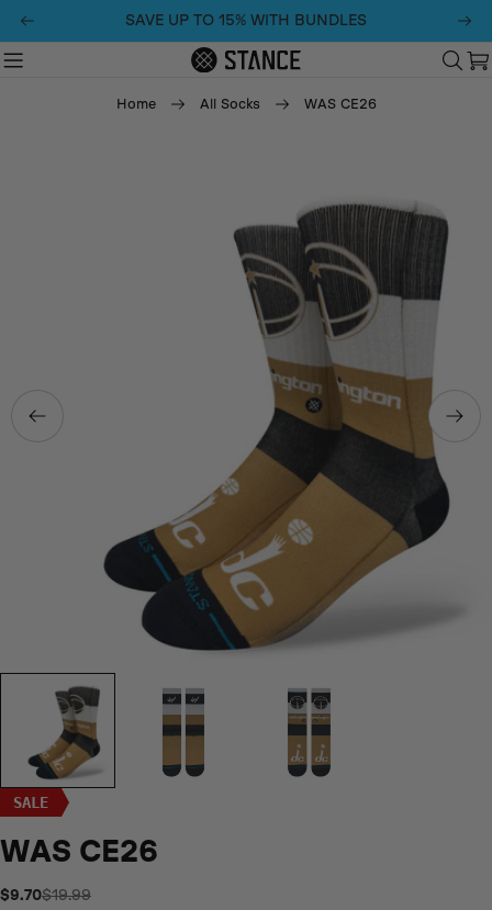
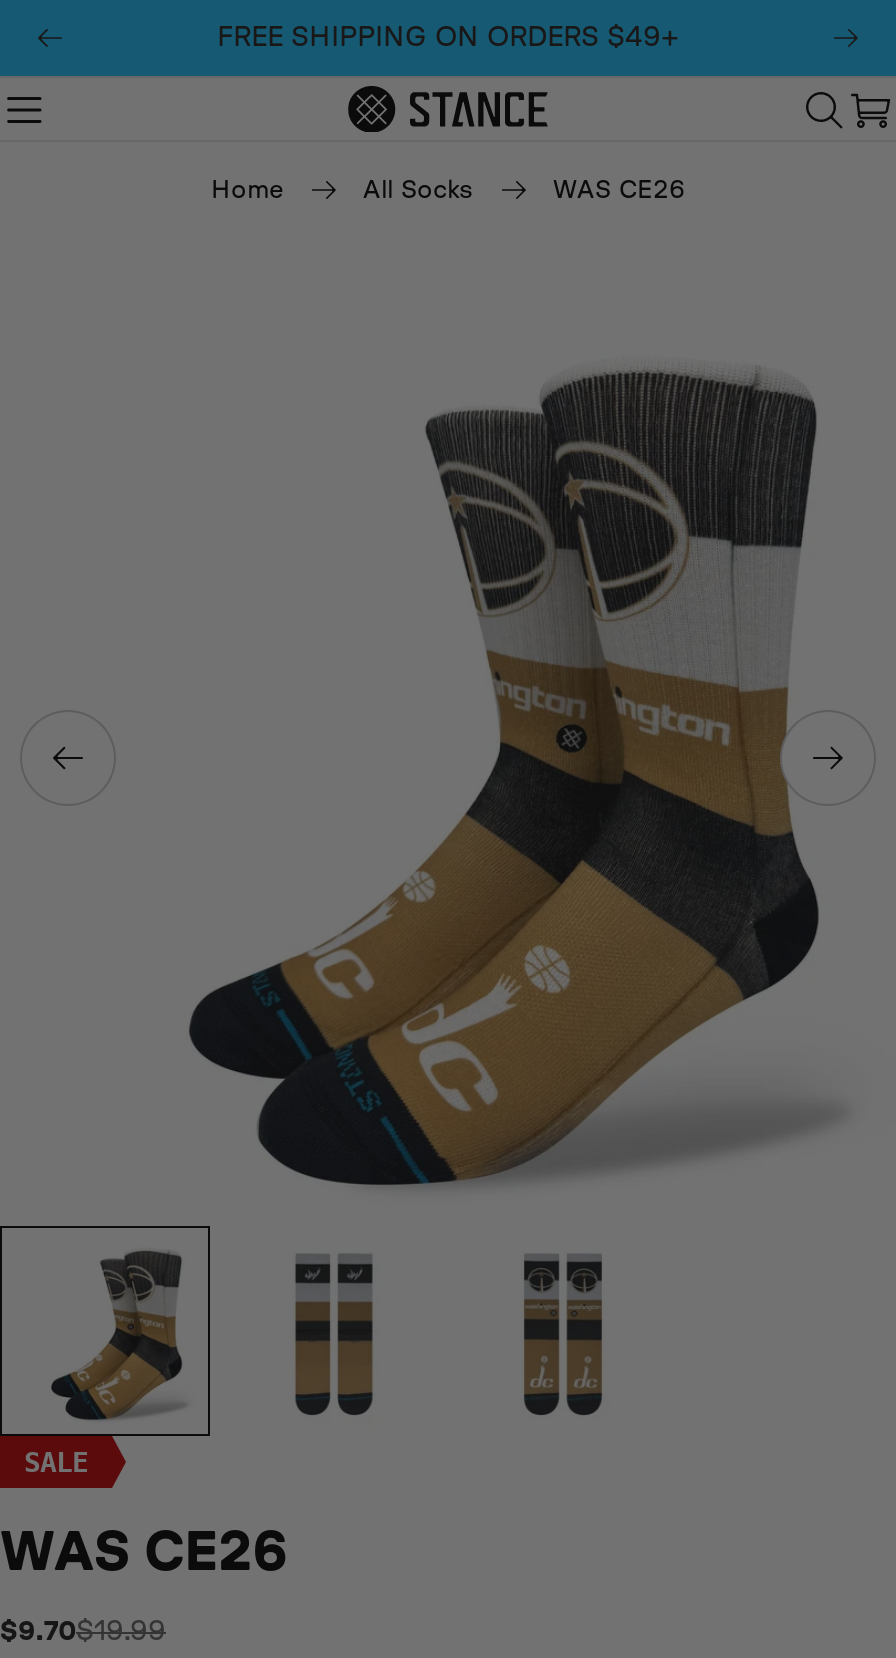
[125,13,367,29] SAVE UP TO 15% WITH BUNDLES -> [217,24,679,52] FREE SHIPPING ON ORDERS $49+

